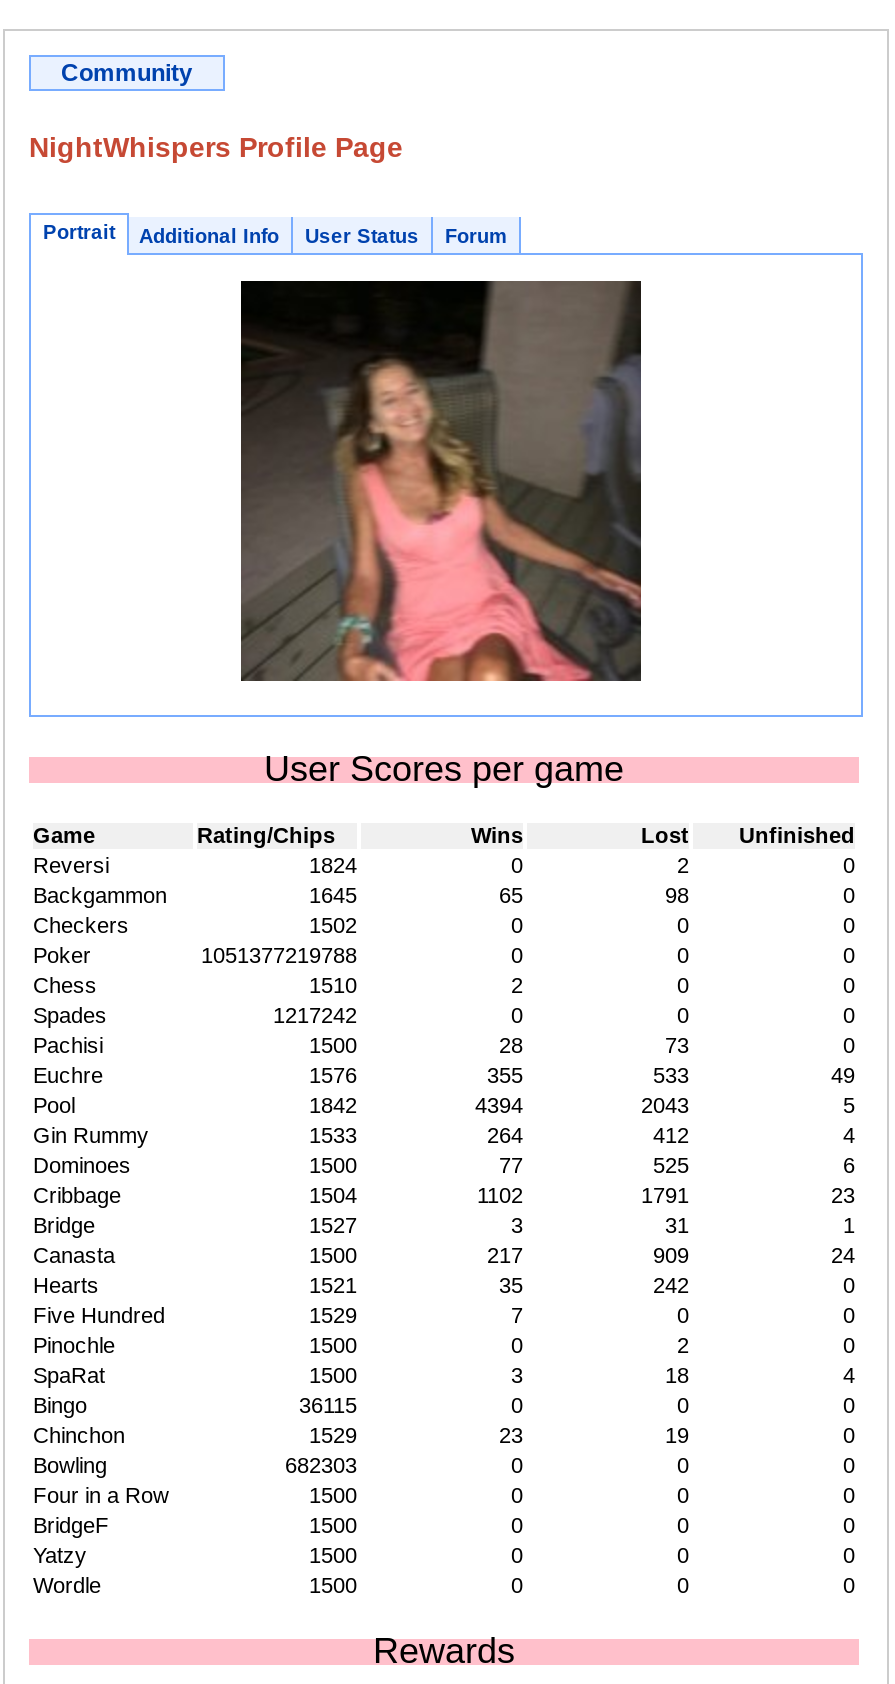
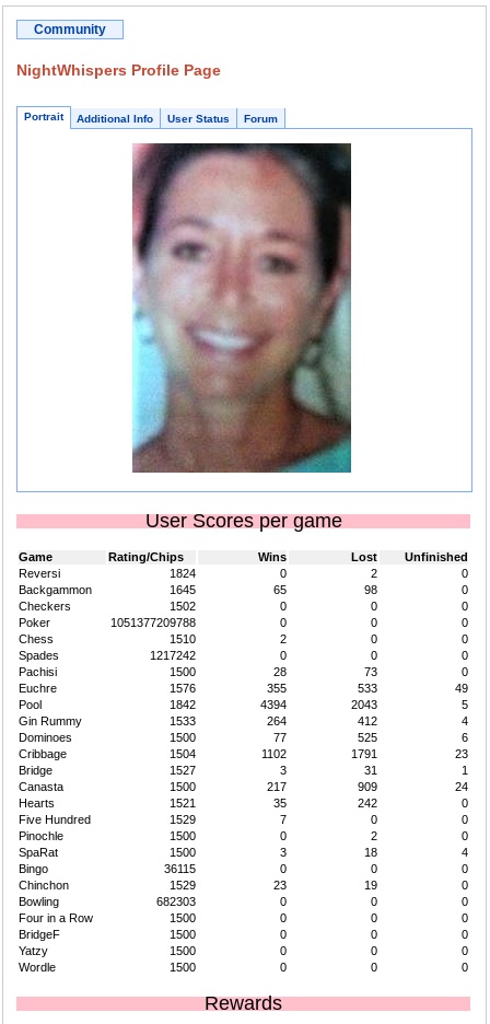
[239,279,641,683] [image] -> [131,142,352,474] [image]
[201,943,357,967] 1051377219788 -> [110,616,196,629] 1051377209788

